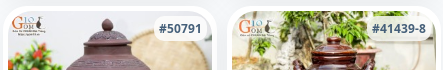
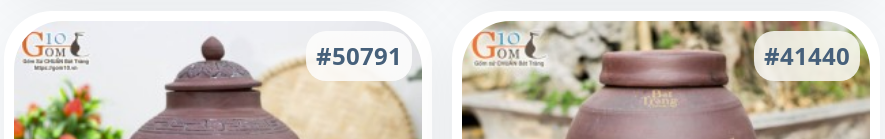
[372,20,426,37] #41439-8 -> [764,39,850,73] #41440

